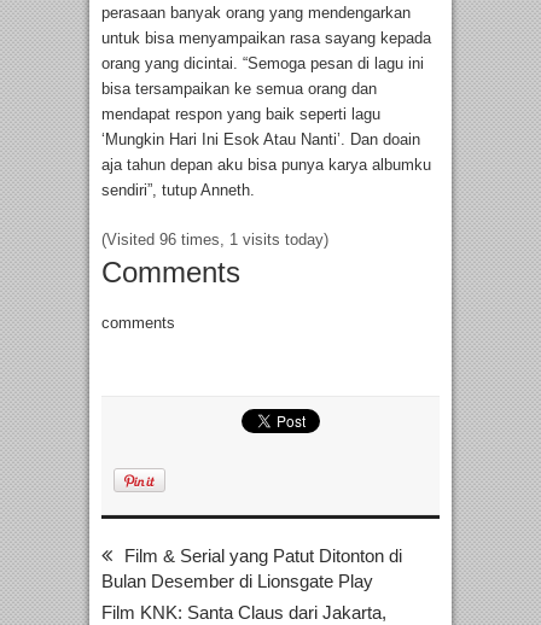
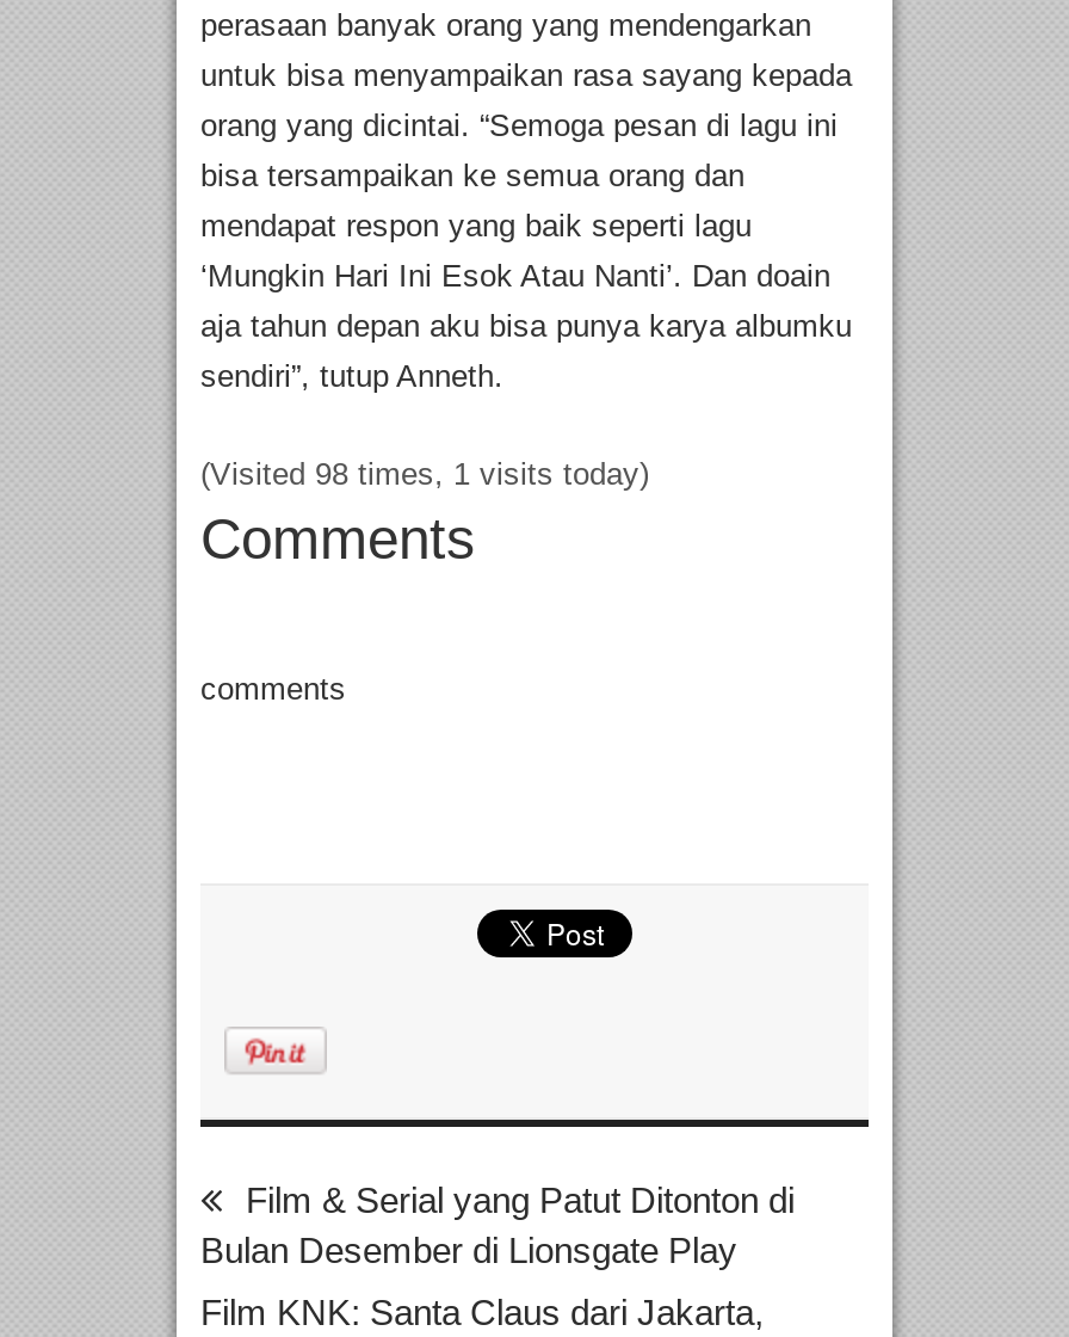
[101,231,328,249] (Visited 96 times, 1 visits today) -> [200,456,649,492] (Visited 98 times, 1 visits today)

